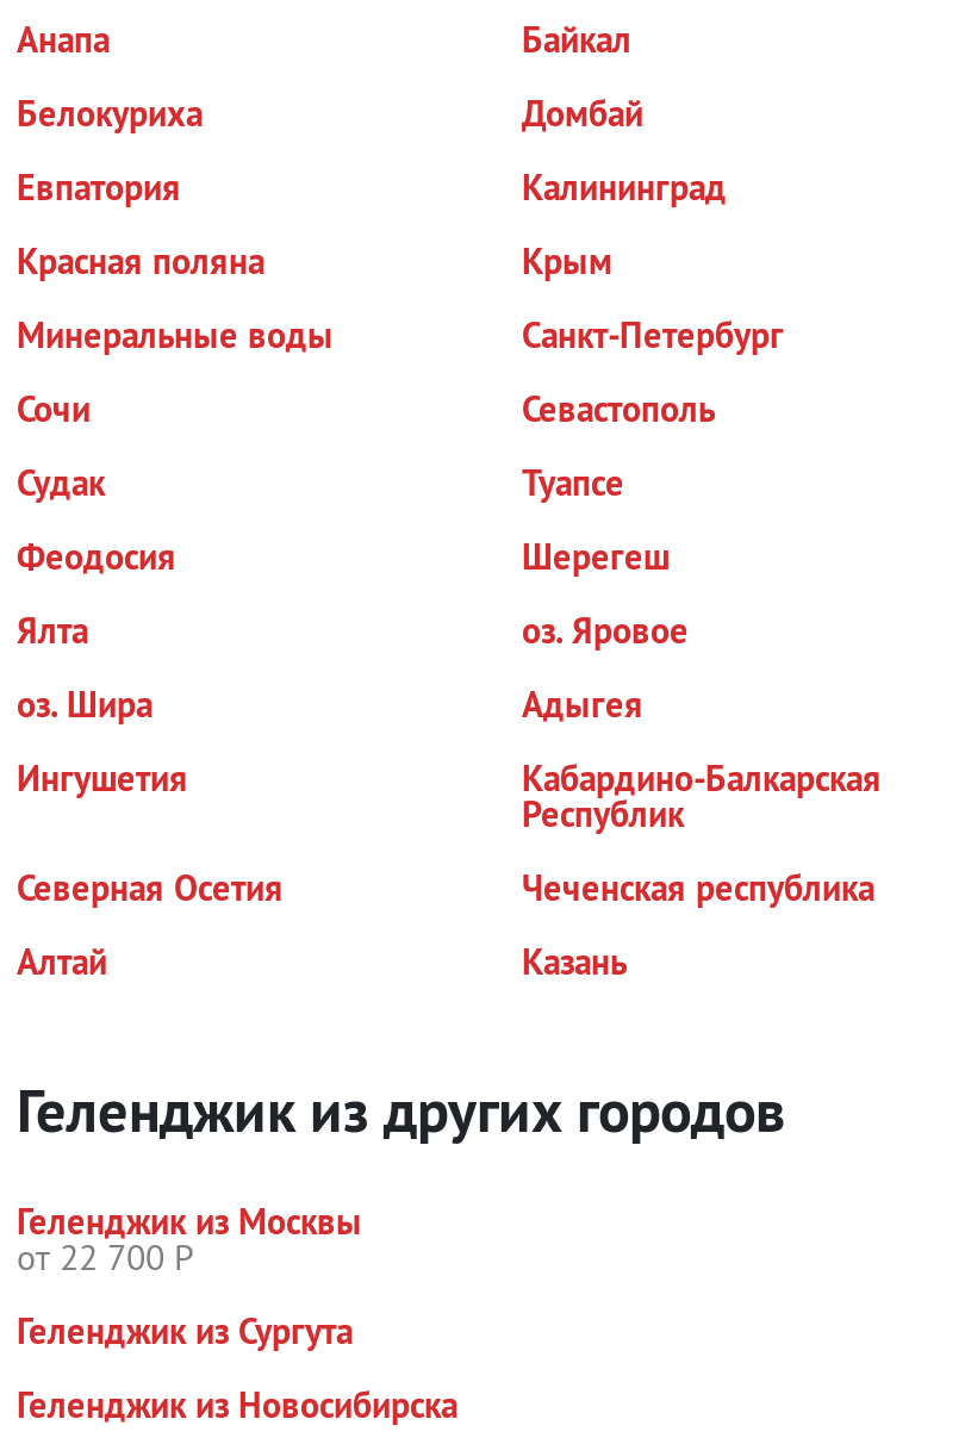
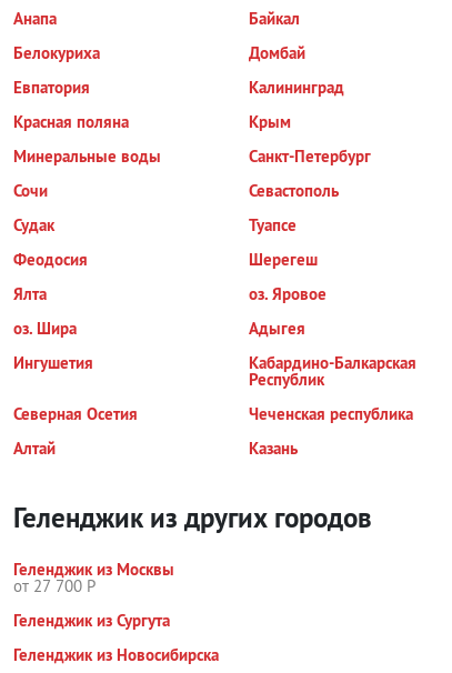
[17,1234,193,1280] от 22 700 Р -> [13,575,96,596] от 27 700 Р

